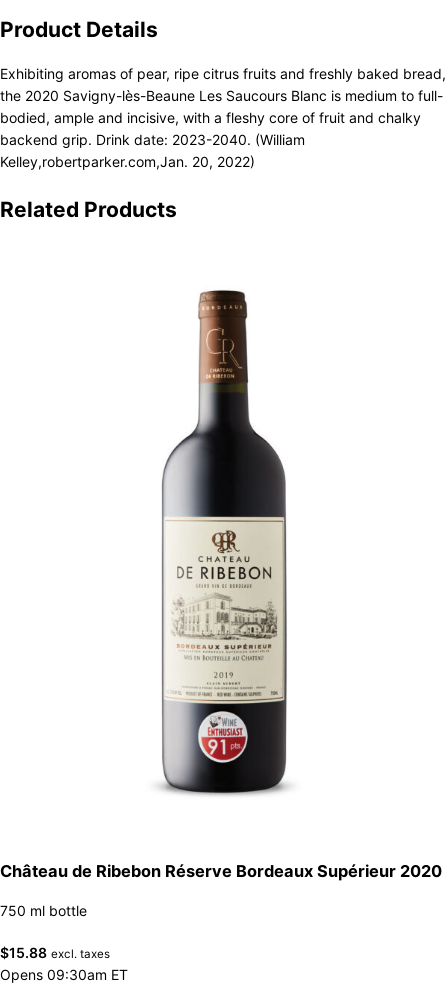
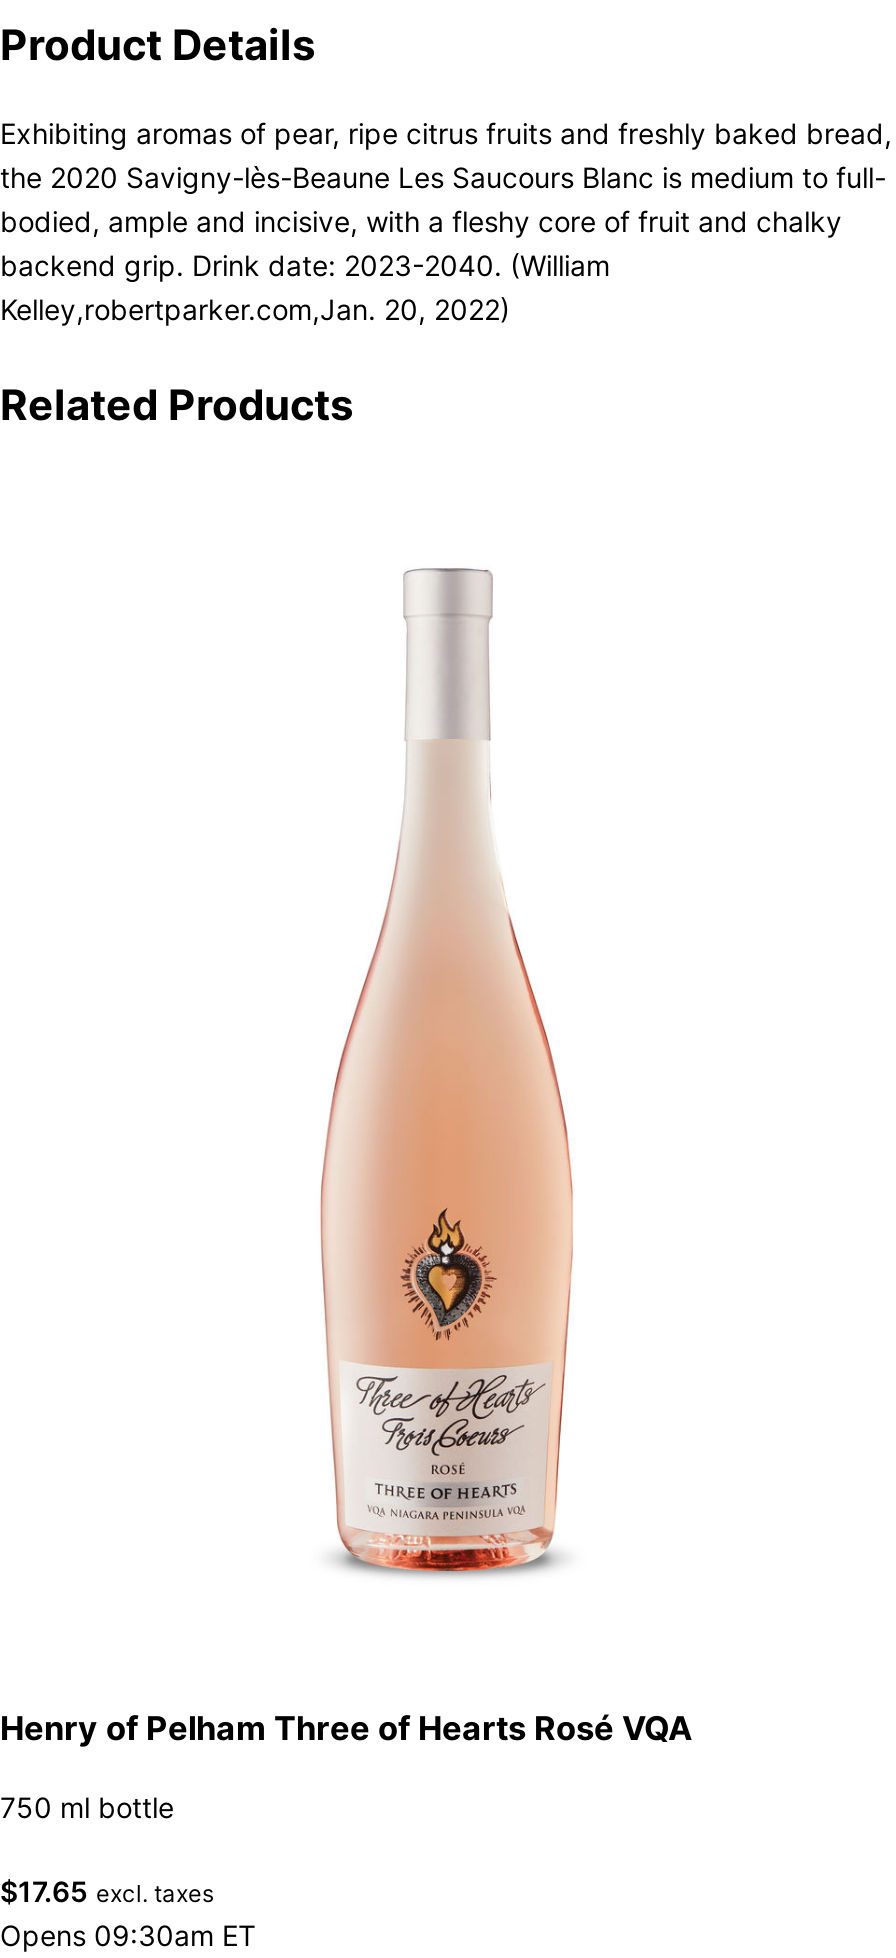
[161,290,288,794] [image] -> [320,568,574,1574] [image]
[0,861,442,881] Château de Ribebon Réserve Bordeaux Supérieur 2020 -> [0,1707,692,1747] Henry of Pelham Three of Hearts Rosé VQA
[0,944,110,961] $15.88 excl. taxes -> [0,1874,214,1908] $17.65 excl. taxes

